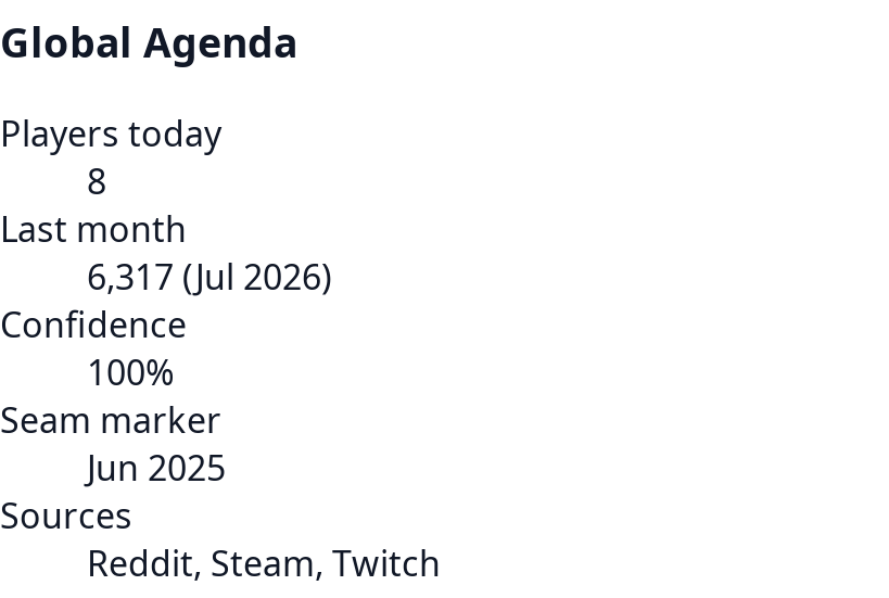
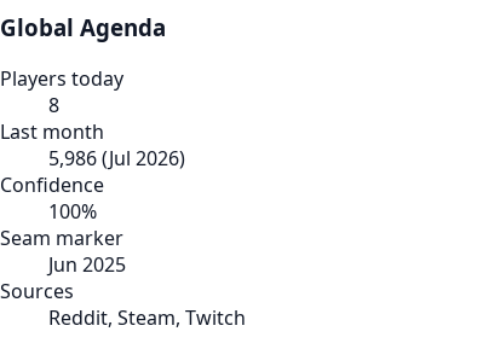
[87,252,332,300] 6,317 (Jul 2026) -> [48,145,185,171] 5,986 (Jul 2026)

